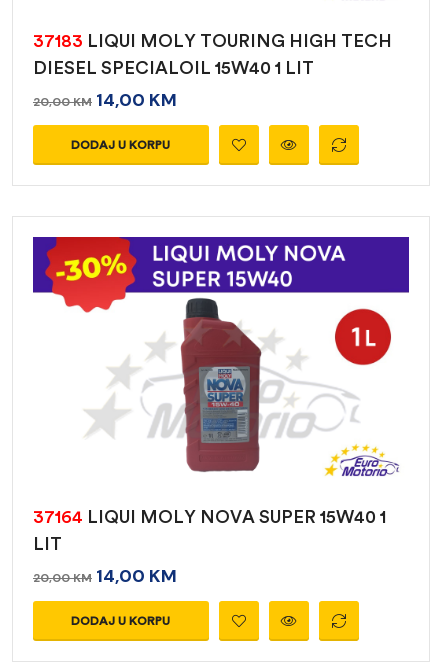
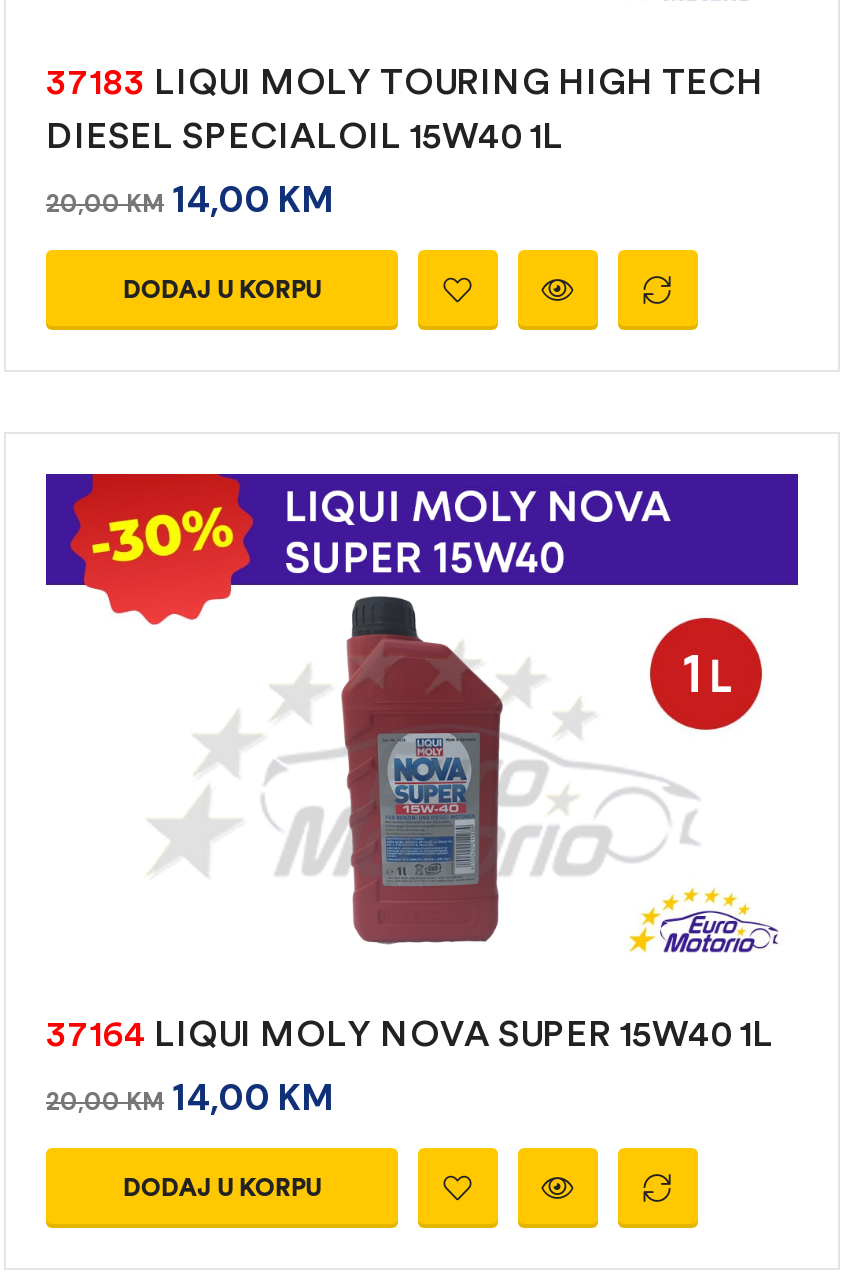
[33,58,314,78] DIESEL SPECIALOIL 15W40 1 LIT -> [46,116,564,156] DIESEL SPECIALOIL 15W40 1L
[33,507,386,554] 37164 LIQUI MOLY NOVA SUPER 15W40 1 | LIT -> [46,1014,774,1054] 37164 LIQUI MOLY NOVA SUPER 15W40 1L

